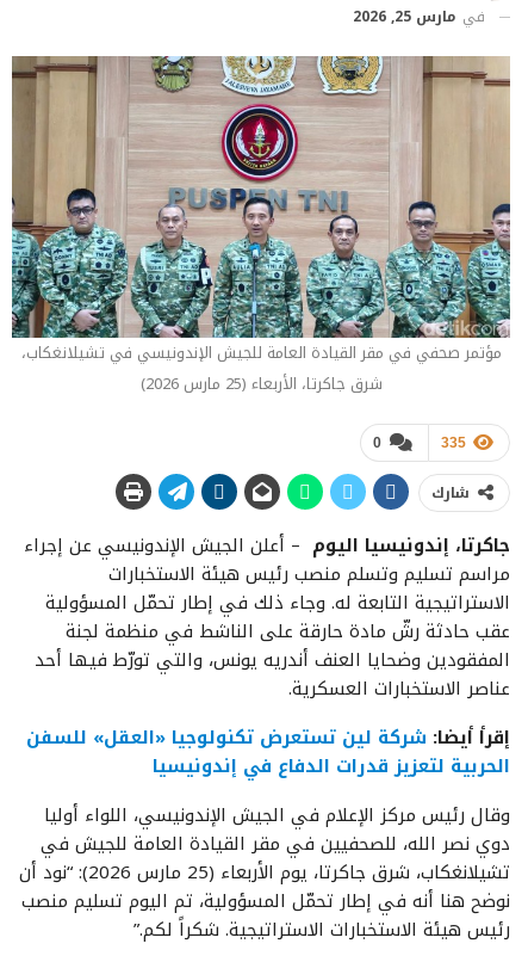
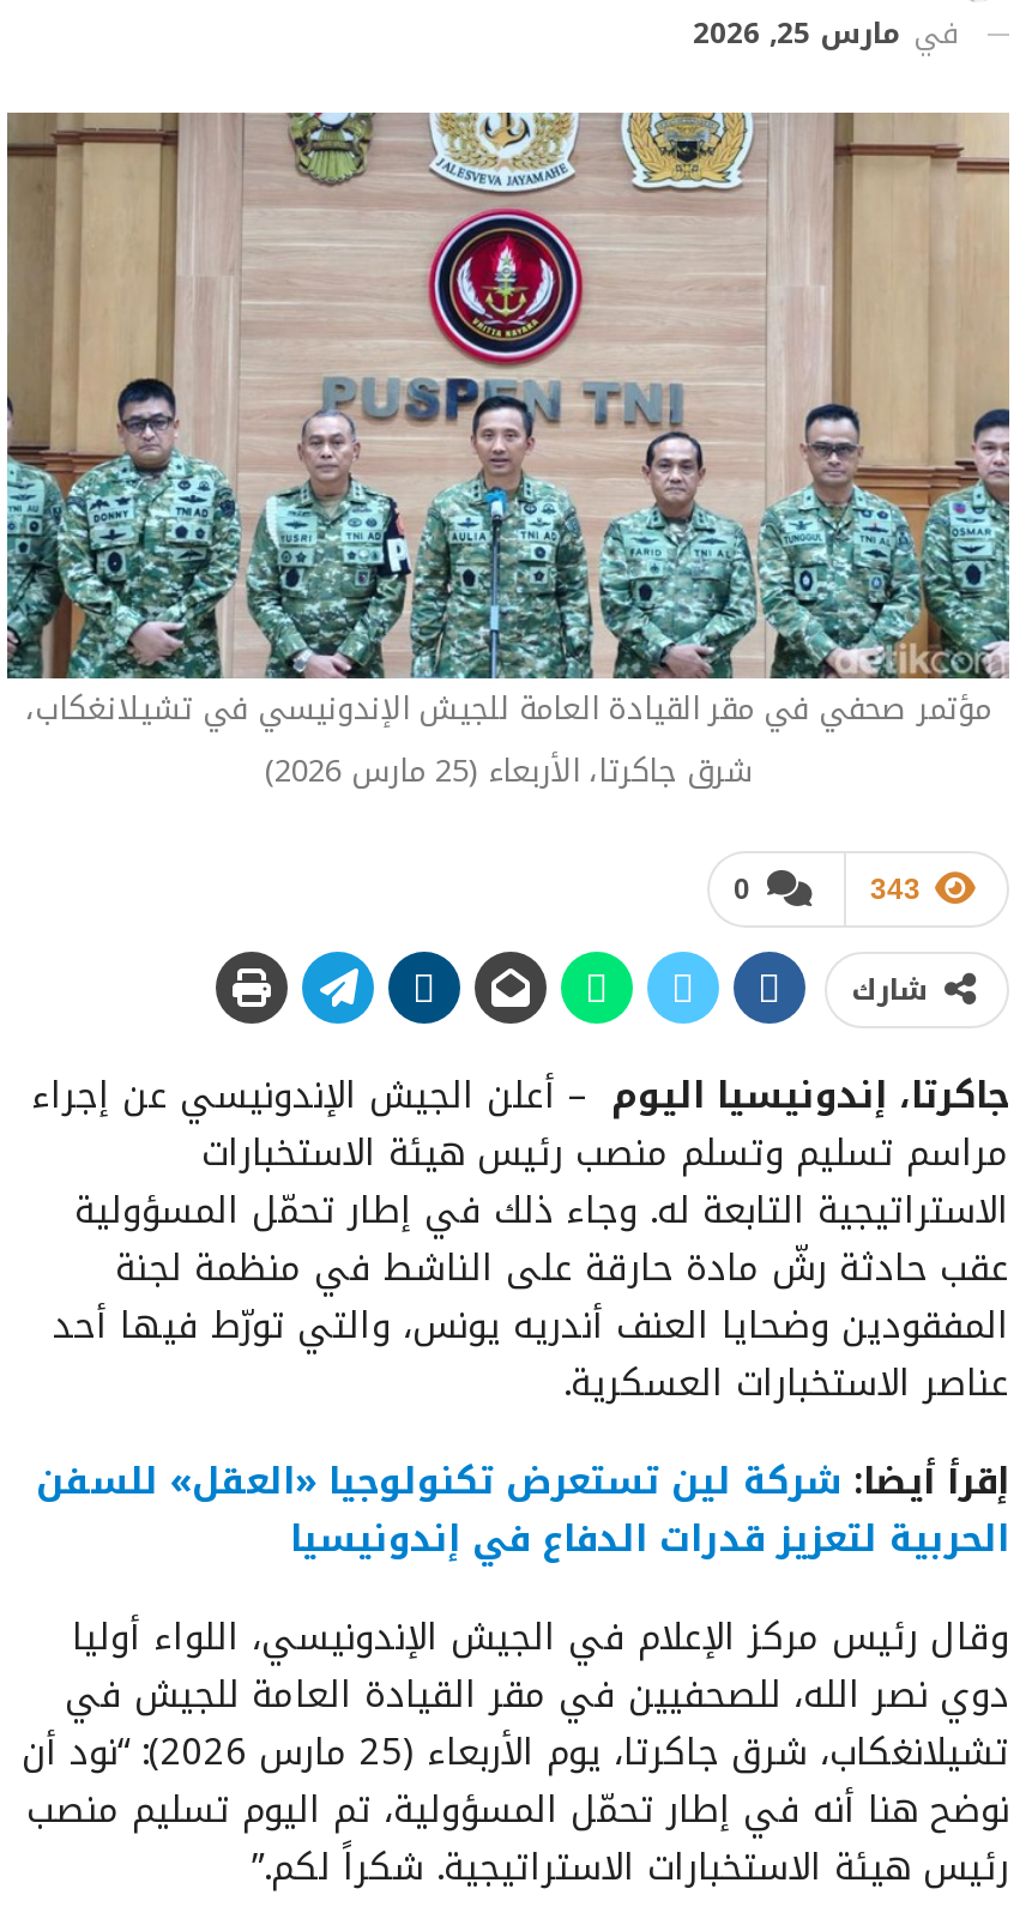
[441,434,466,451] 335 -> [870,872,921,905] 343

